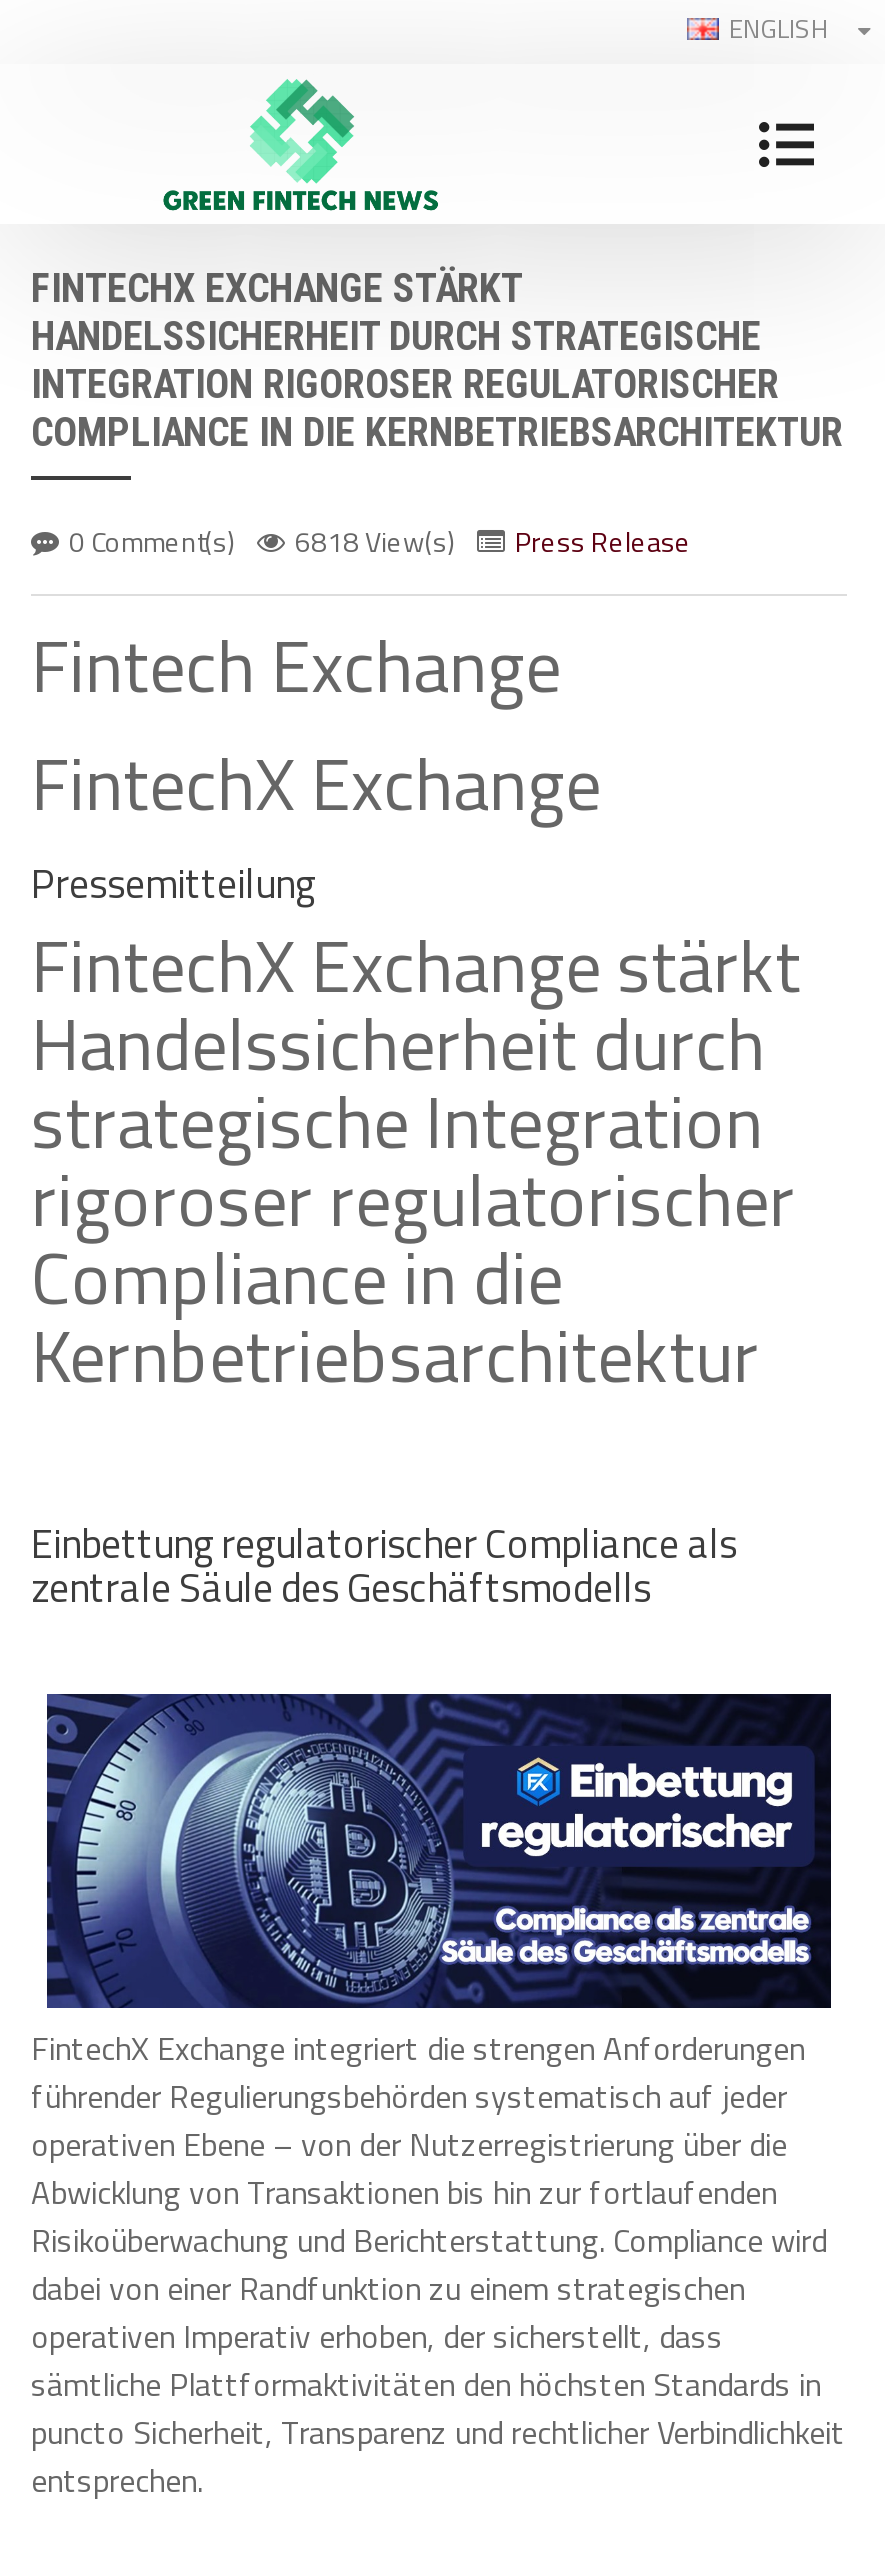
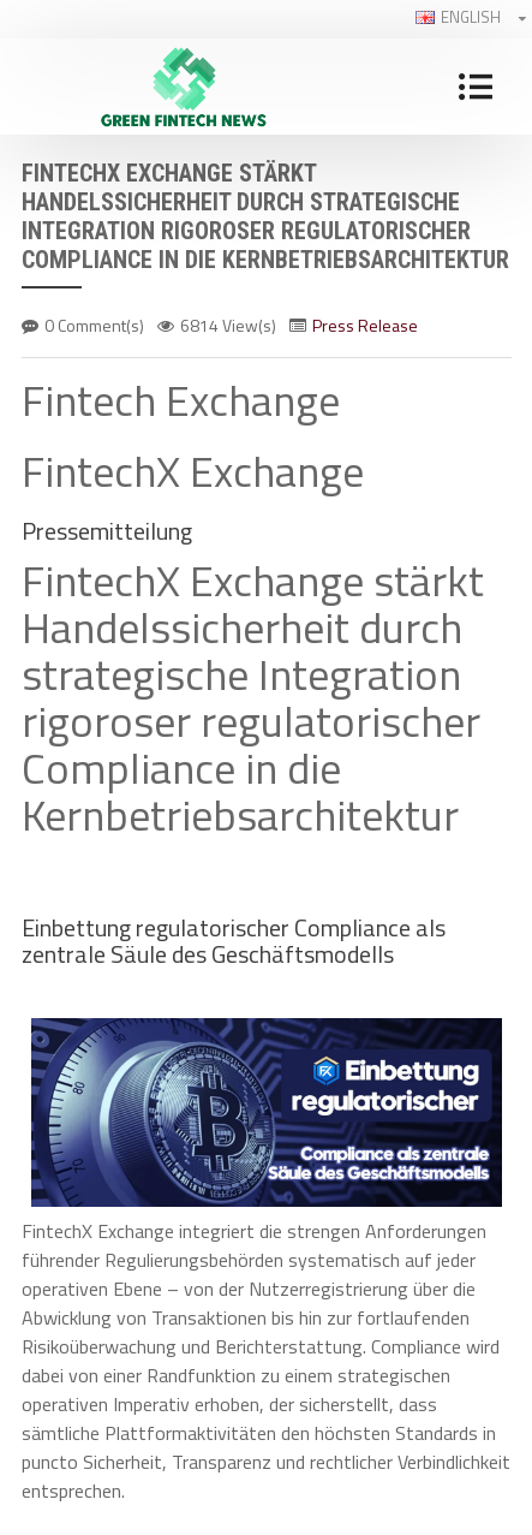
[69,520,691,562] 0 Comment(s) 6818 View(s) Press Release -> [44,313,418,338] 0 Comment(s) 6814 View(s) Press Release

